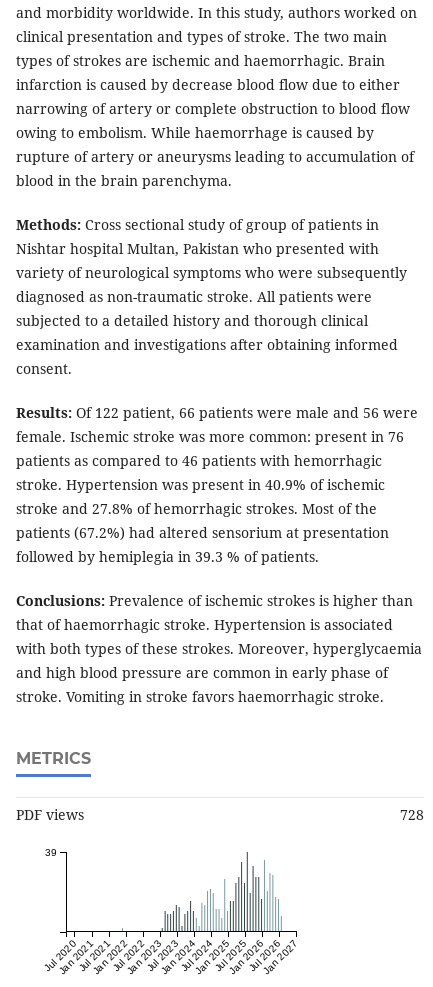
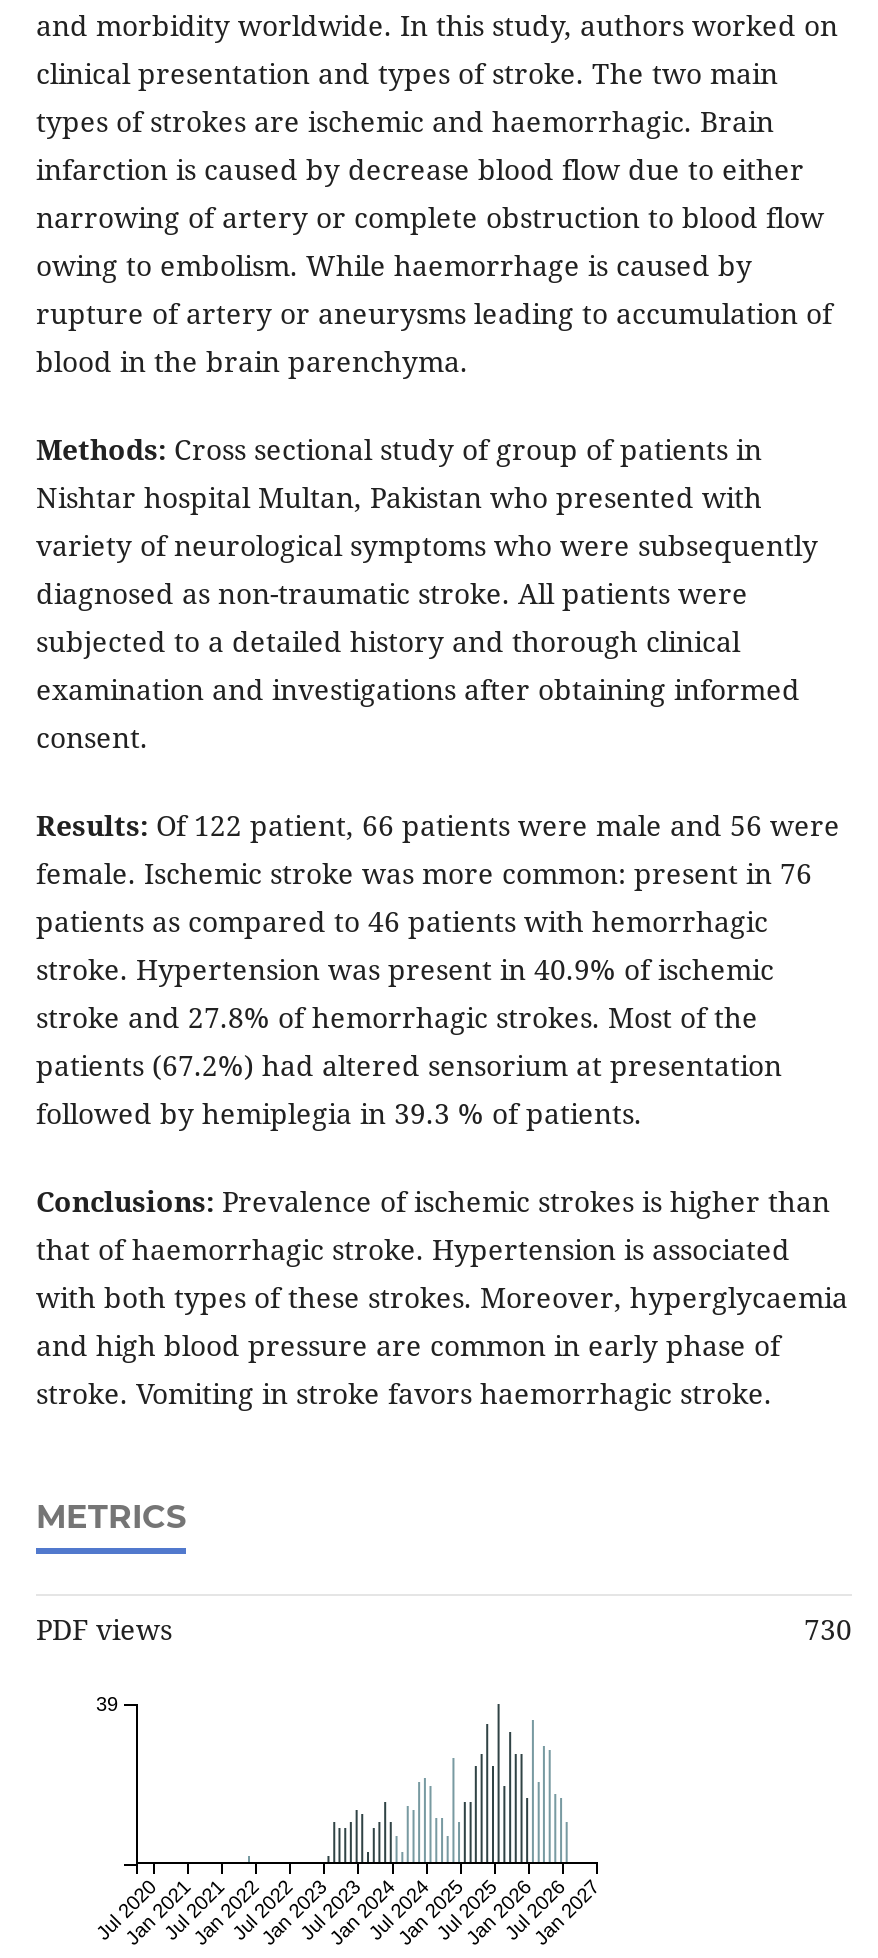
[400,805,424,824] 728 -> [804,1611,852,1649] 730

